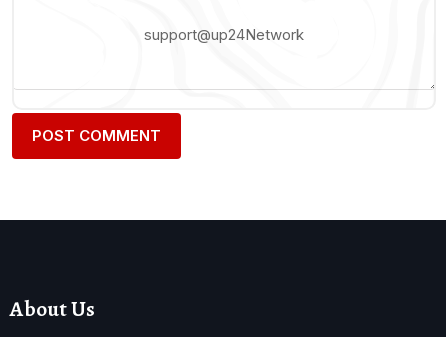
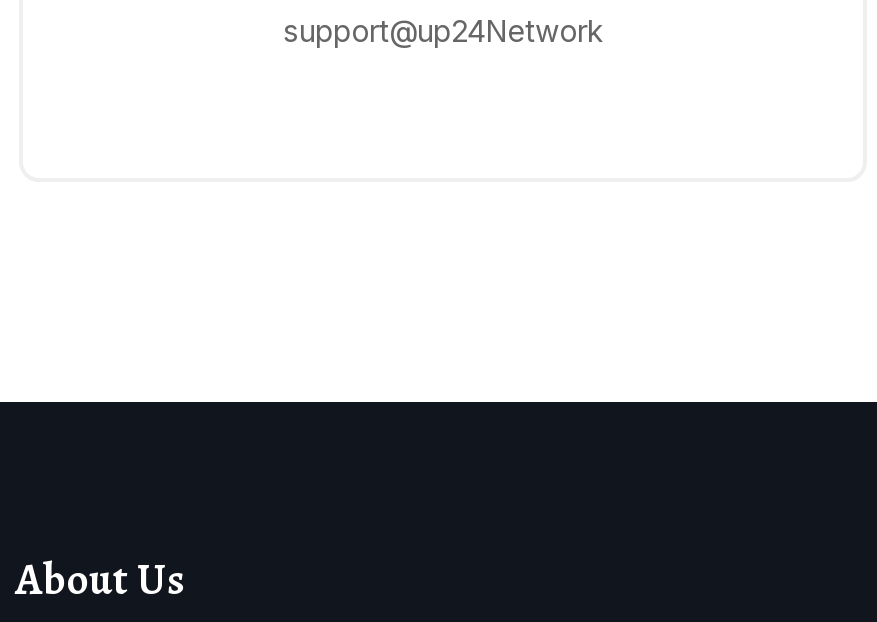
[11,112,182,160] [image] -> none

